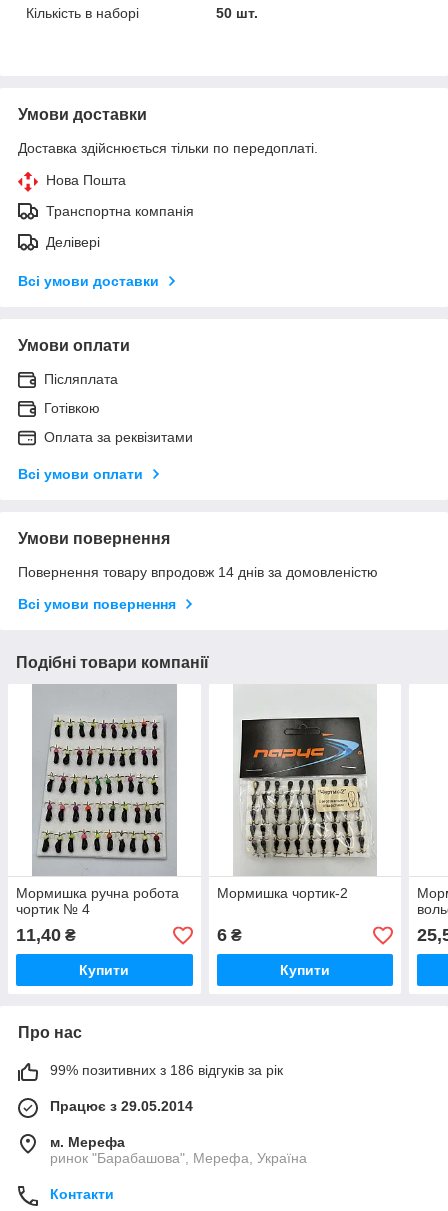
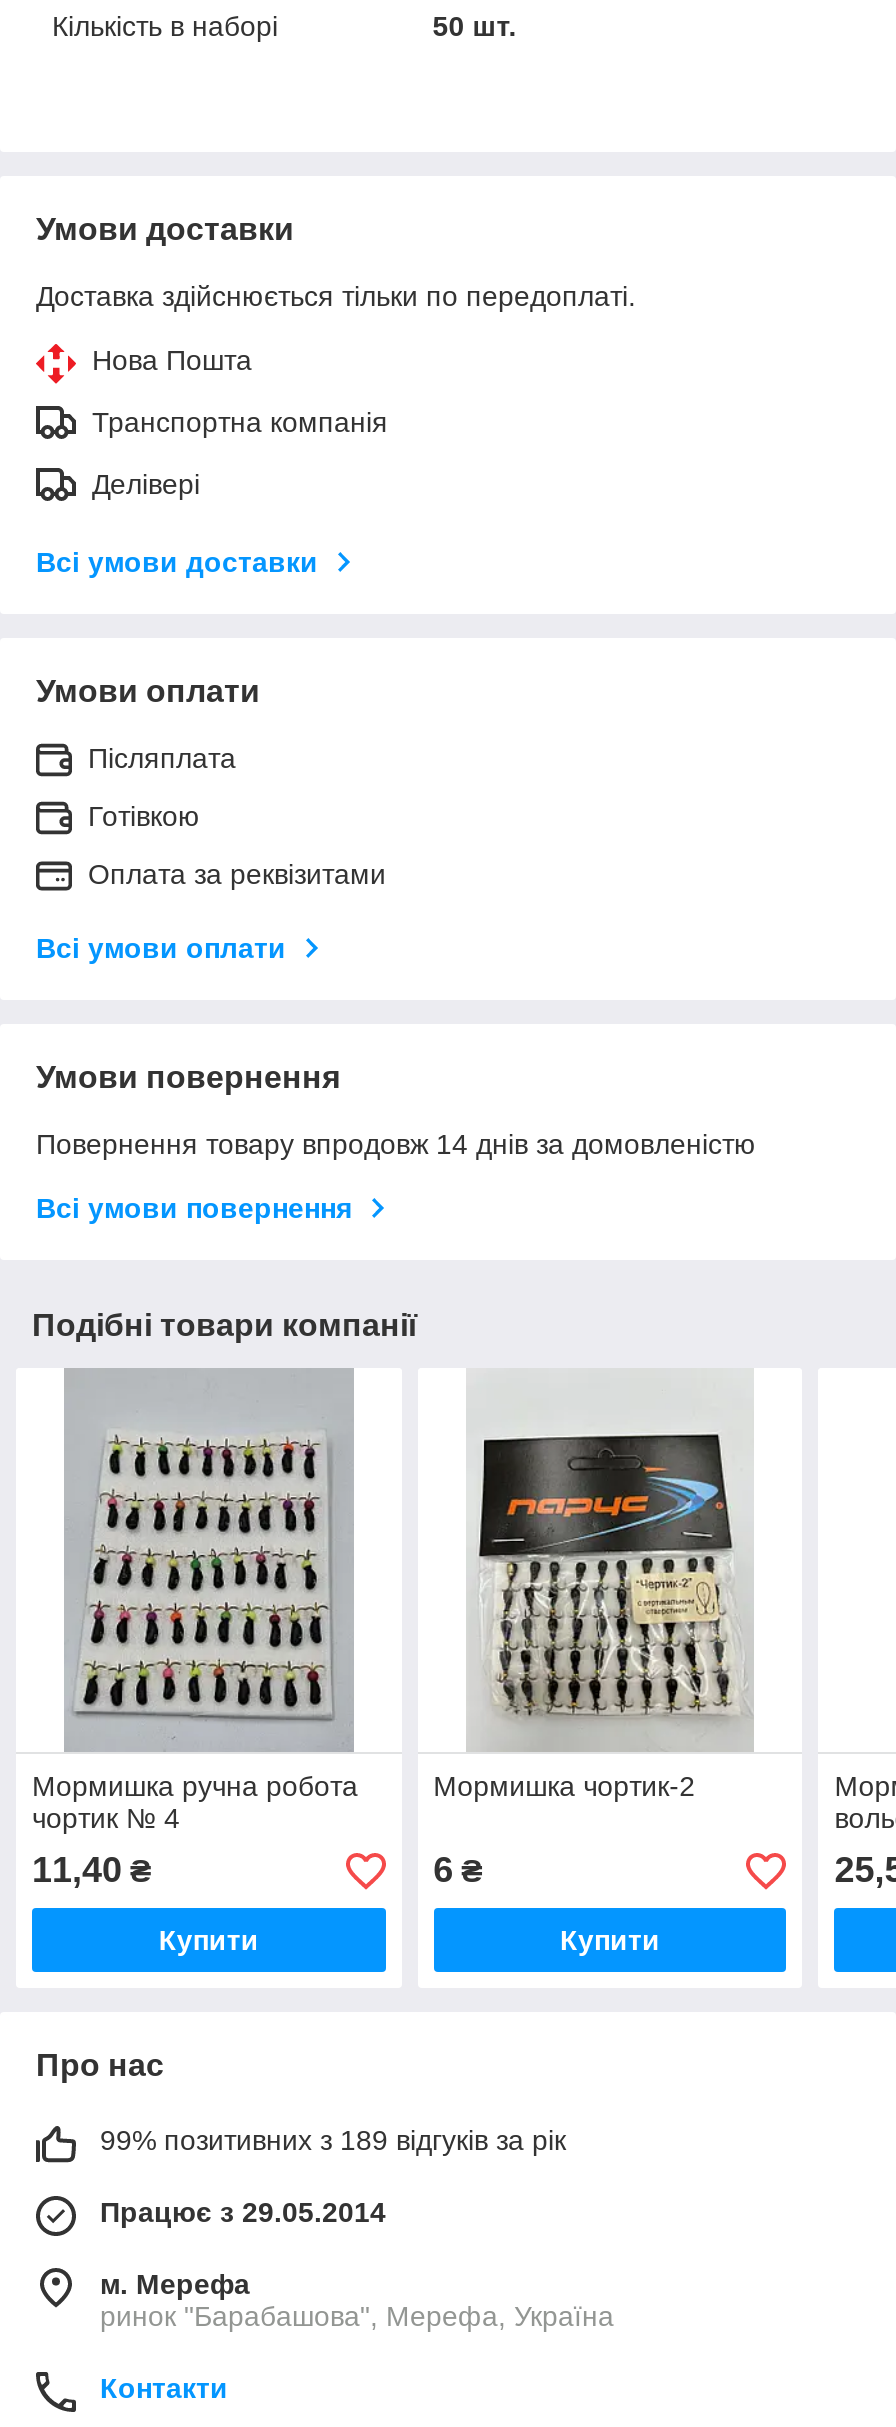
[50,1062,283,1078] 99% позитивних з 186 відгуків за рік -> [100,2125,566,2157] 99% позитивних з 189 відгуків за рік

